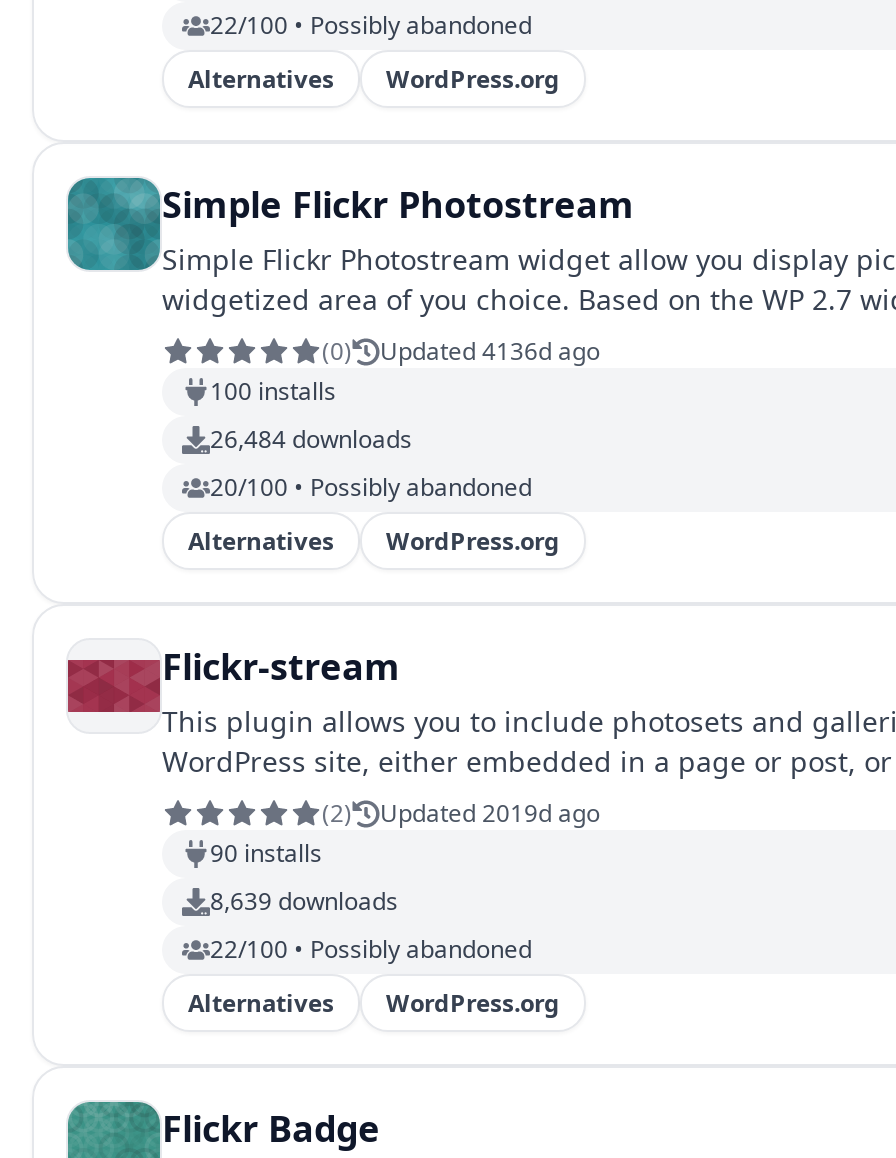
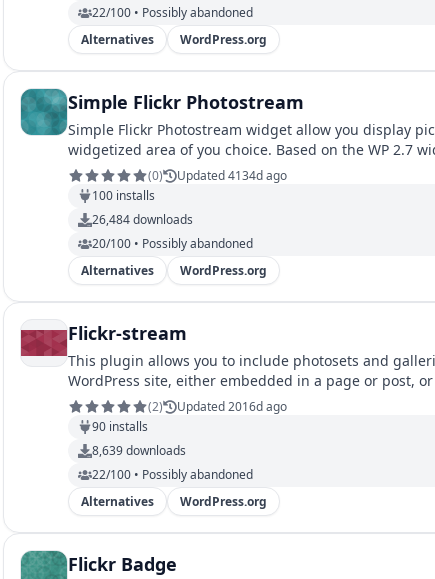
[322,334,600,368] (0) Updated 4136d ago -> [148,167,287,184] (0) Updated 4134d ago
[322,796,600,830] (2) Updated 2019d ago -> [148,398,287,415] (2) Updated 2016d ago

